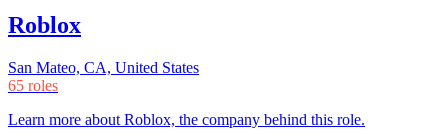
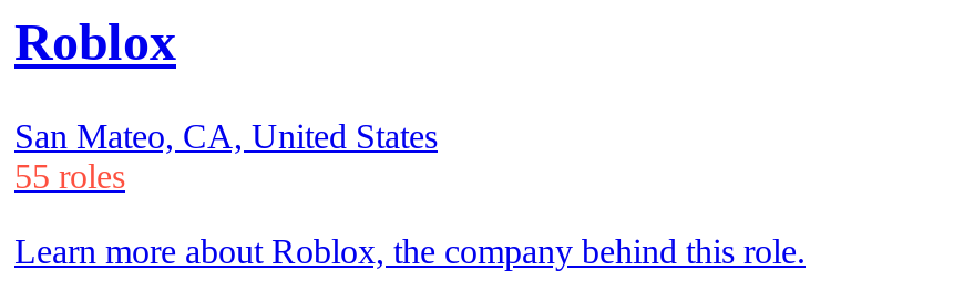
[8,76,58,93] 65 roles -> [14,158,125,196] 55 roles

